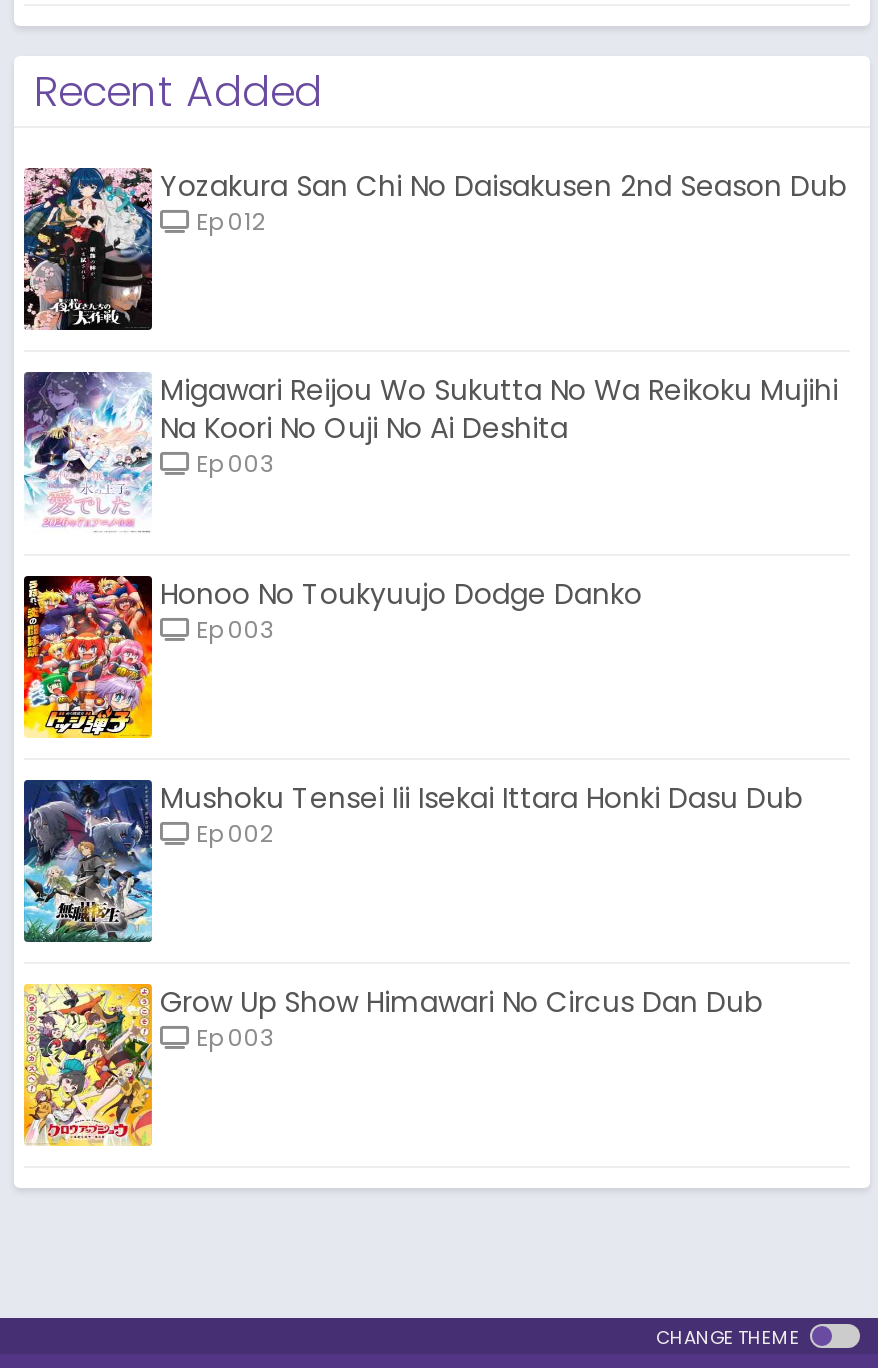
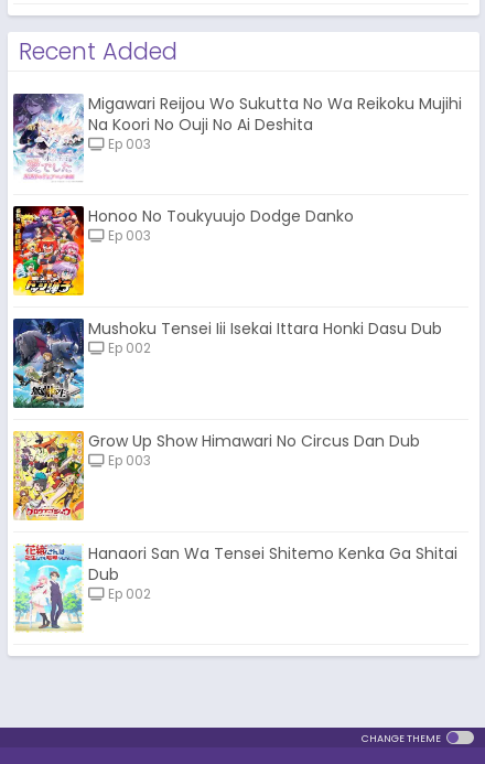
[22,166,846,332] [image] | Yozakura San Chi No Daisakusen 2nd Season Dub | Ep 012 -> none
moved [20,368,838,1054] -> [11,92,462,469]: [image] | Migawari Reijou Wo Sukutta No Wa Reikoku Mujihi | Na Koori No Ouji No Ai Deshita | ... | Grow Up Show Himawari No Circus Dan Dub | Ep 003
moved [22,980,164,1148] -> [12,429,90,521]: [image]
none -> [13,542,457,633] [image] | Hanaori San Wa Tensei Shitemo Kenka Ga Shitai | Dub | Ep 002

